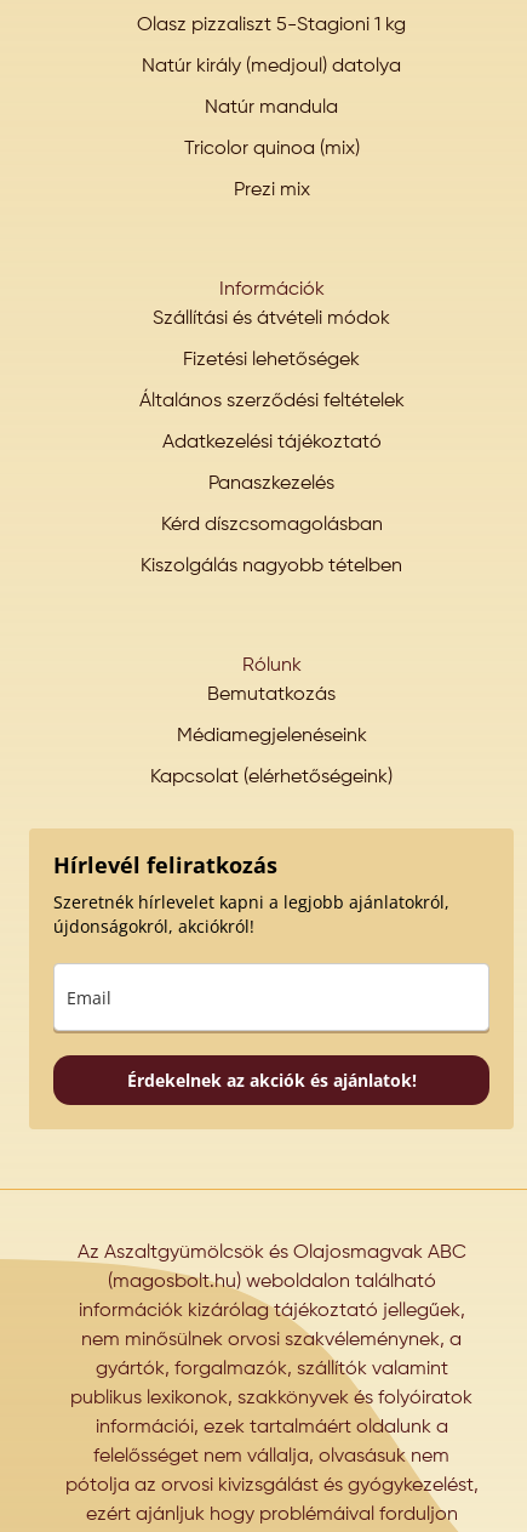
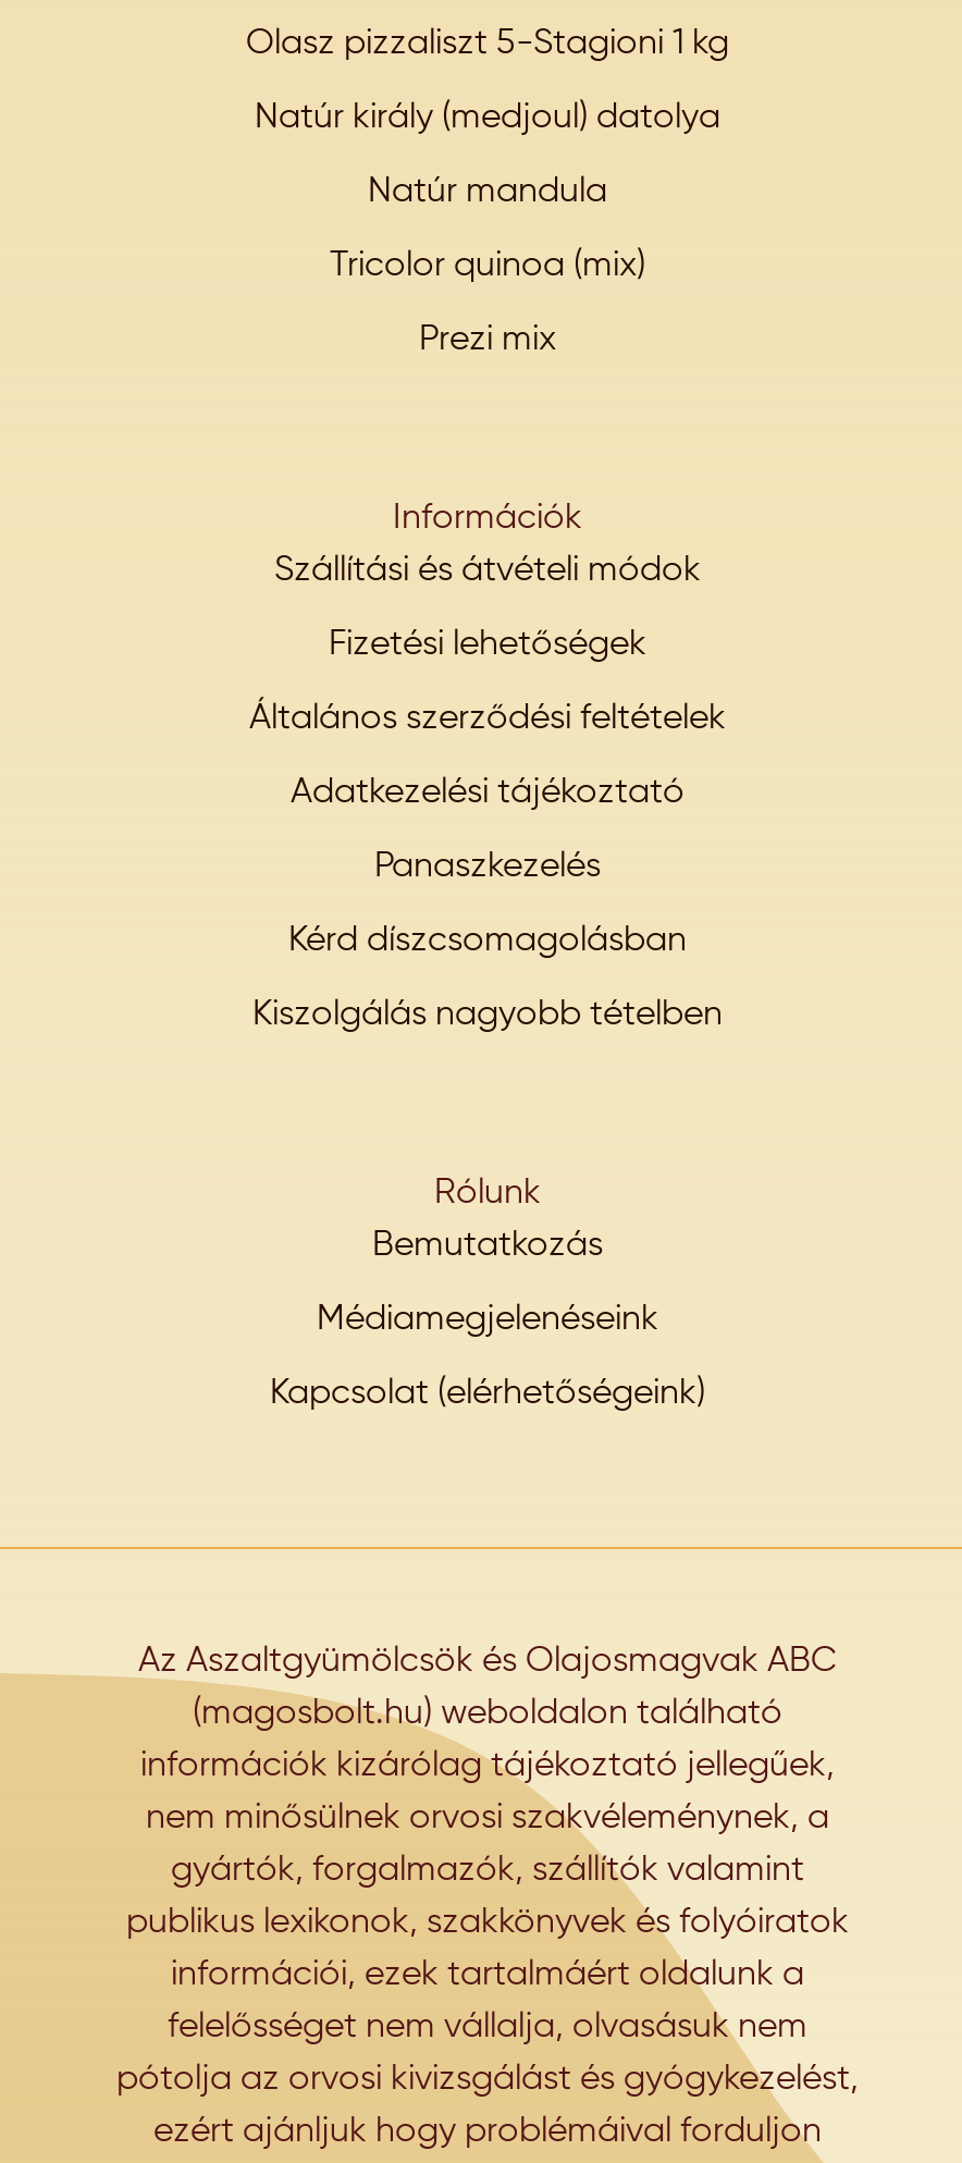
[29,830,514,1129] [image] | Hírlevél feliratkozás | Szeretnék hírlevelet kapni a legjobb ajánlatokról, | újdonságokról, akciókról! -> none
[127,1069,416,1092] Érdekelnek az akciók és ajánlatok! -> none

